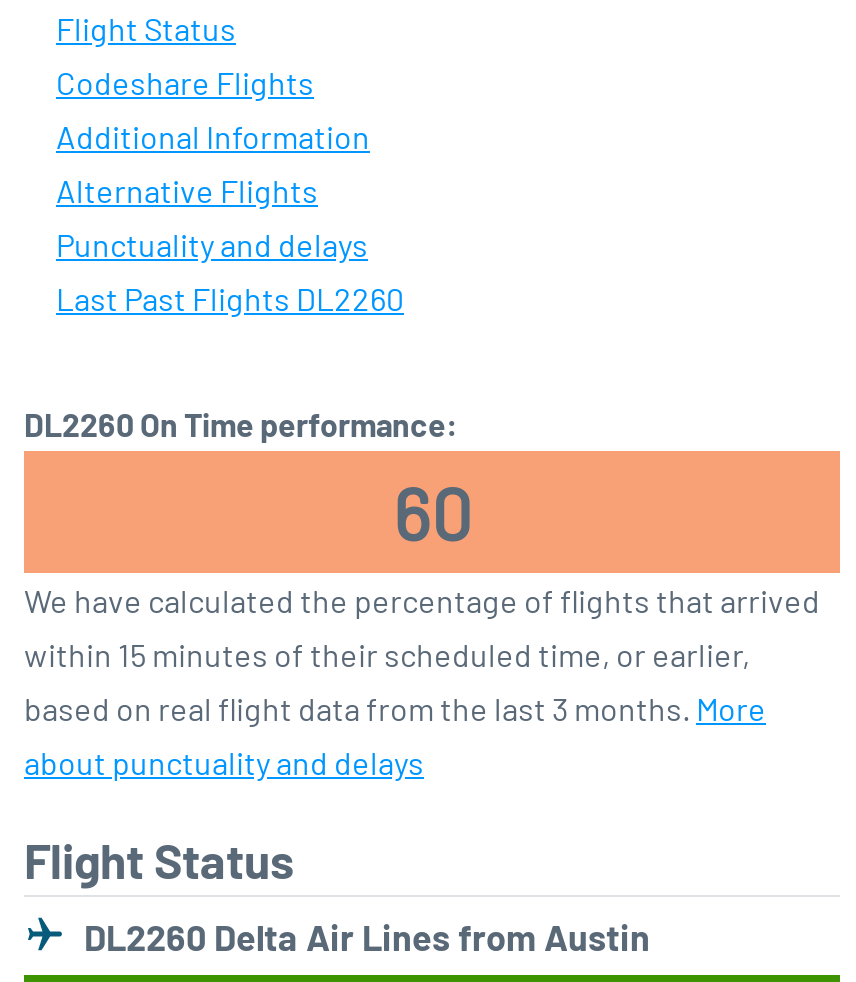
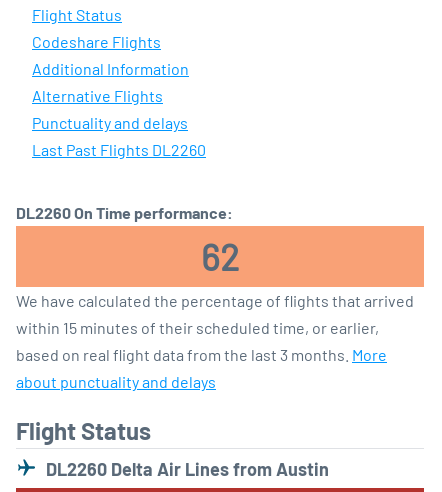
[393,469,471,555] 60 -> [201,235,239,278] 62

